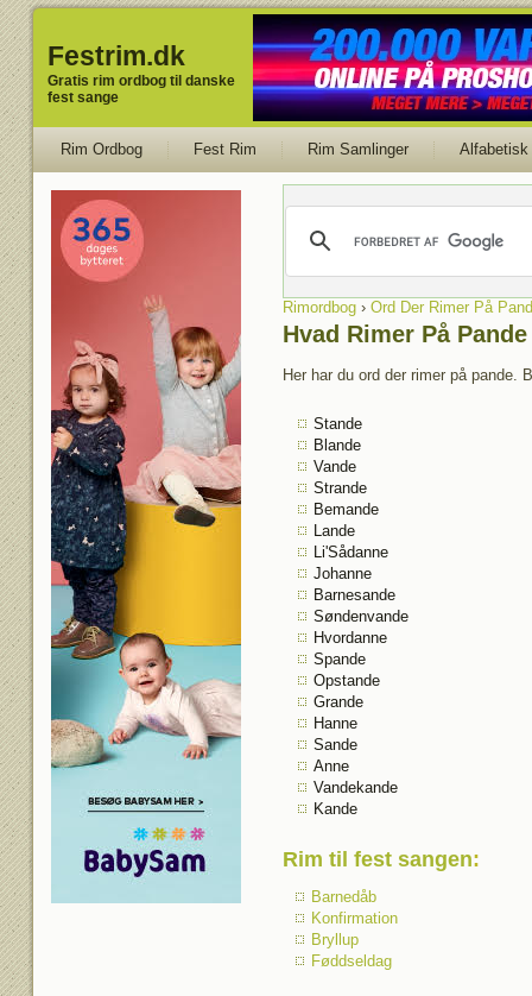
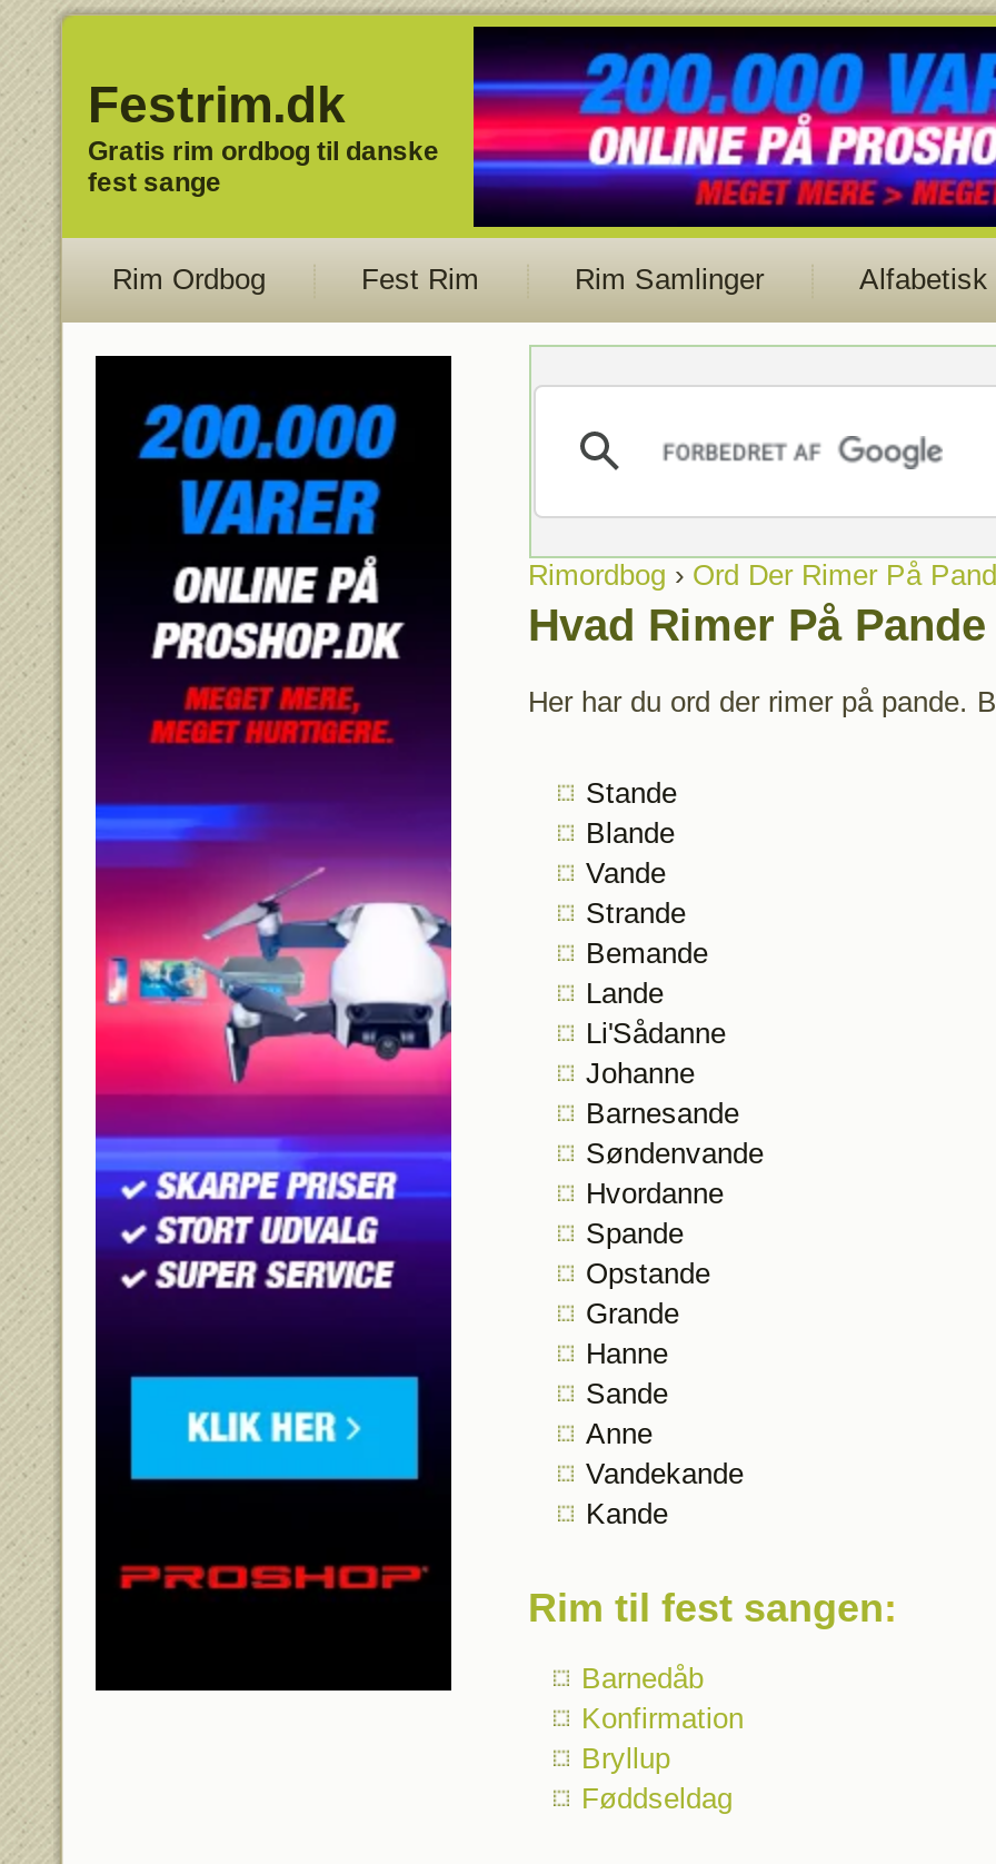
[50,189,242,903] [image] -> [93,354,454,1693] [image]

